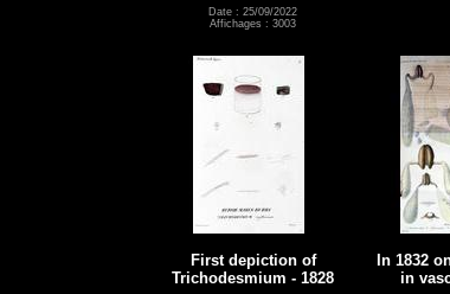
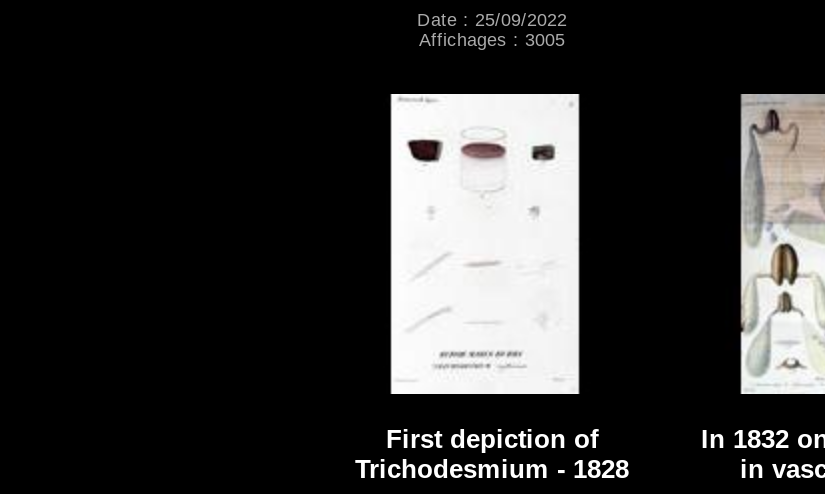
[210,18,296,30] Affichages : 3003 -> [419,31,565,51] Affichages : 3005

